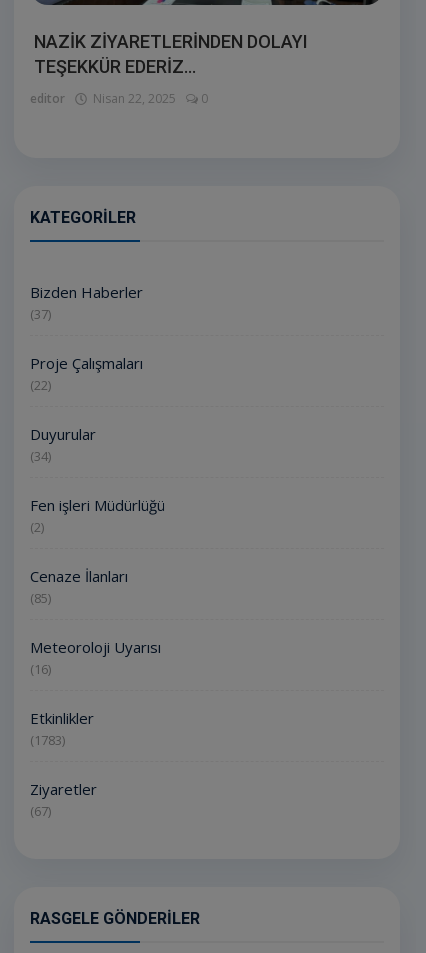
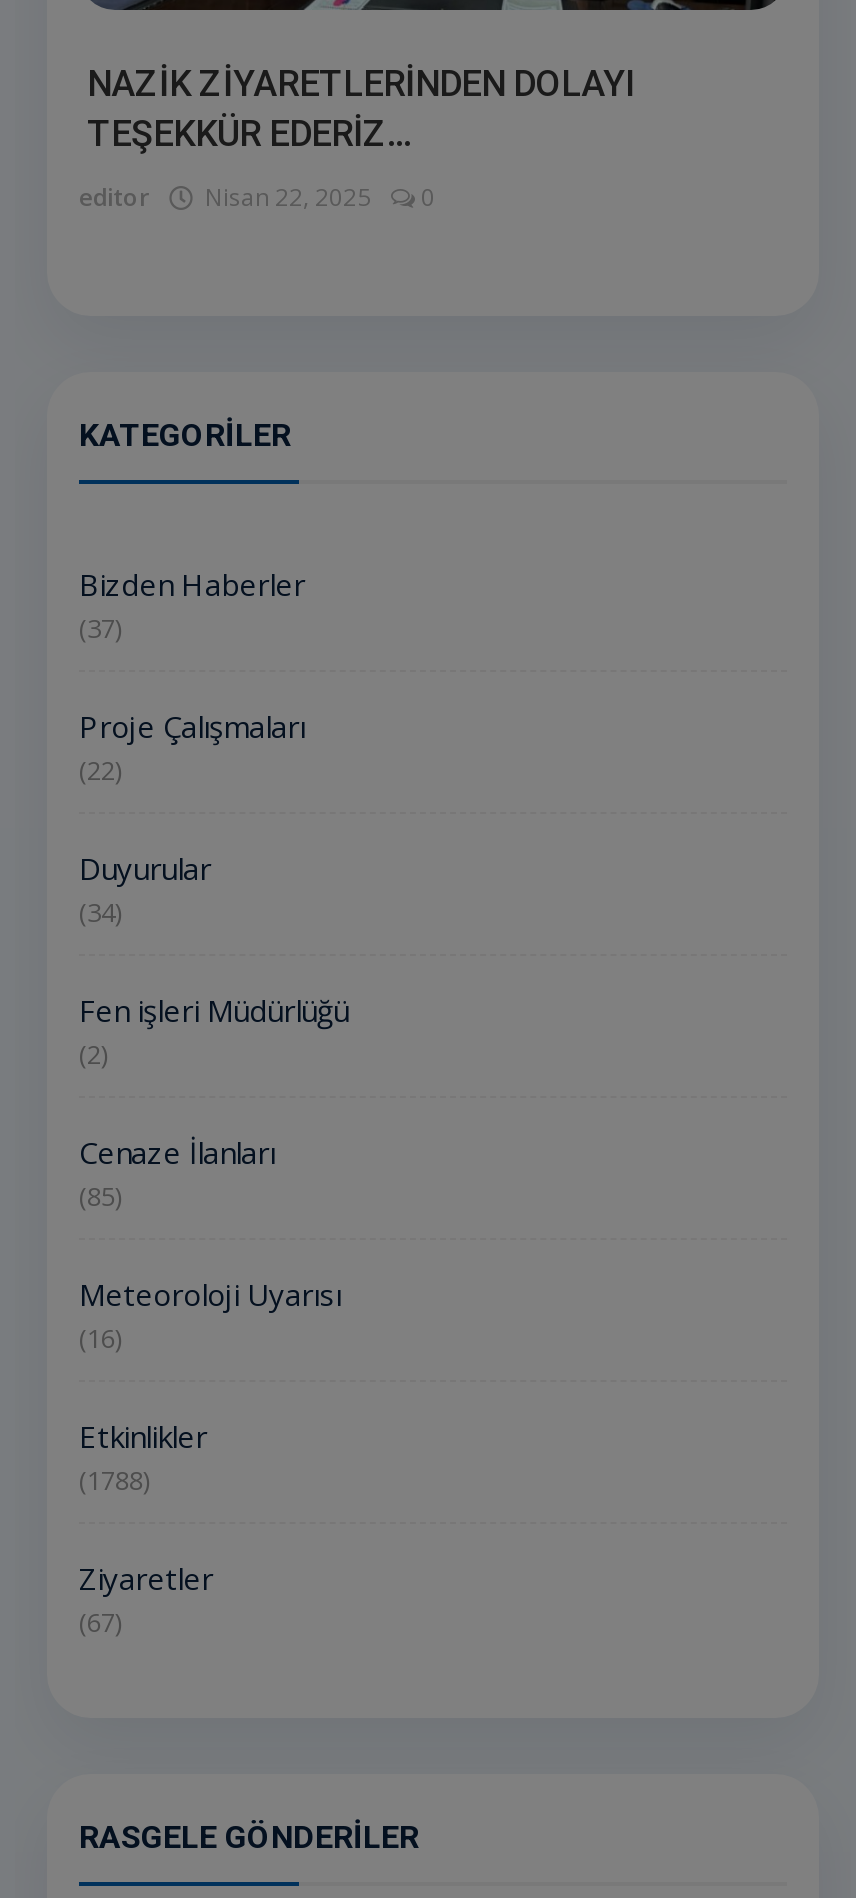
[30,731,65,749] (1783) -> [79,1462,149,1498] (1788)

